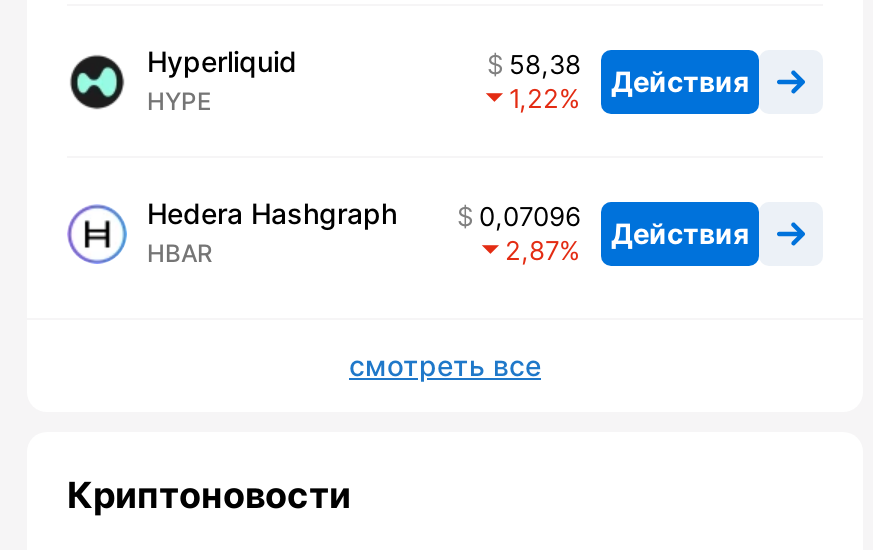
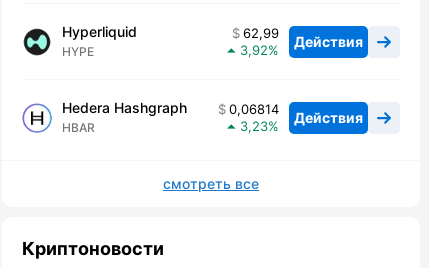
[509,49,749,98] 58,38 Действия -> [243,25,363,50] 62,99 Действия
[509,83,559,115] 1,22 -> [240,42,268,58] 3,92
[479,201,749,250] 0,07096 Действия -> [229,101,363,126] 0,06814 Действия
[505,235,559,267] 2,87 -> [240,118,268,134] 3,23

